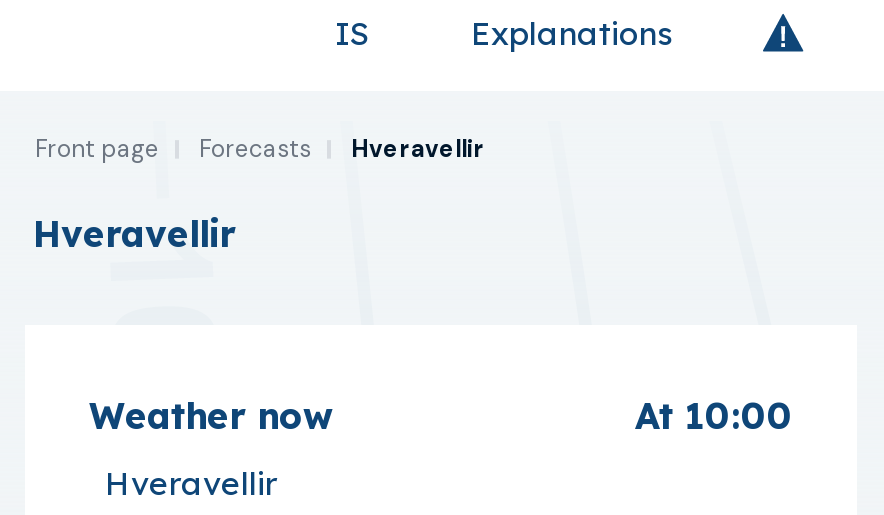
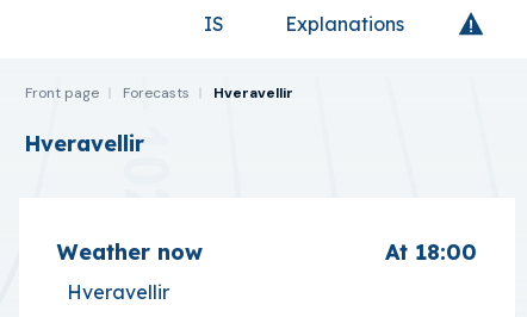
[635,393,793,439] At 10:00 -> [385,238,477,266] At 18:00

